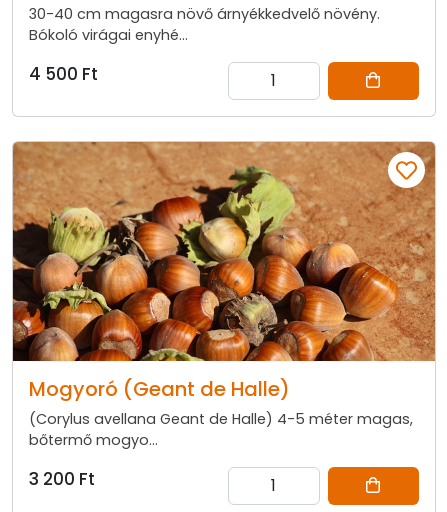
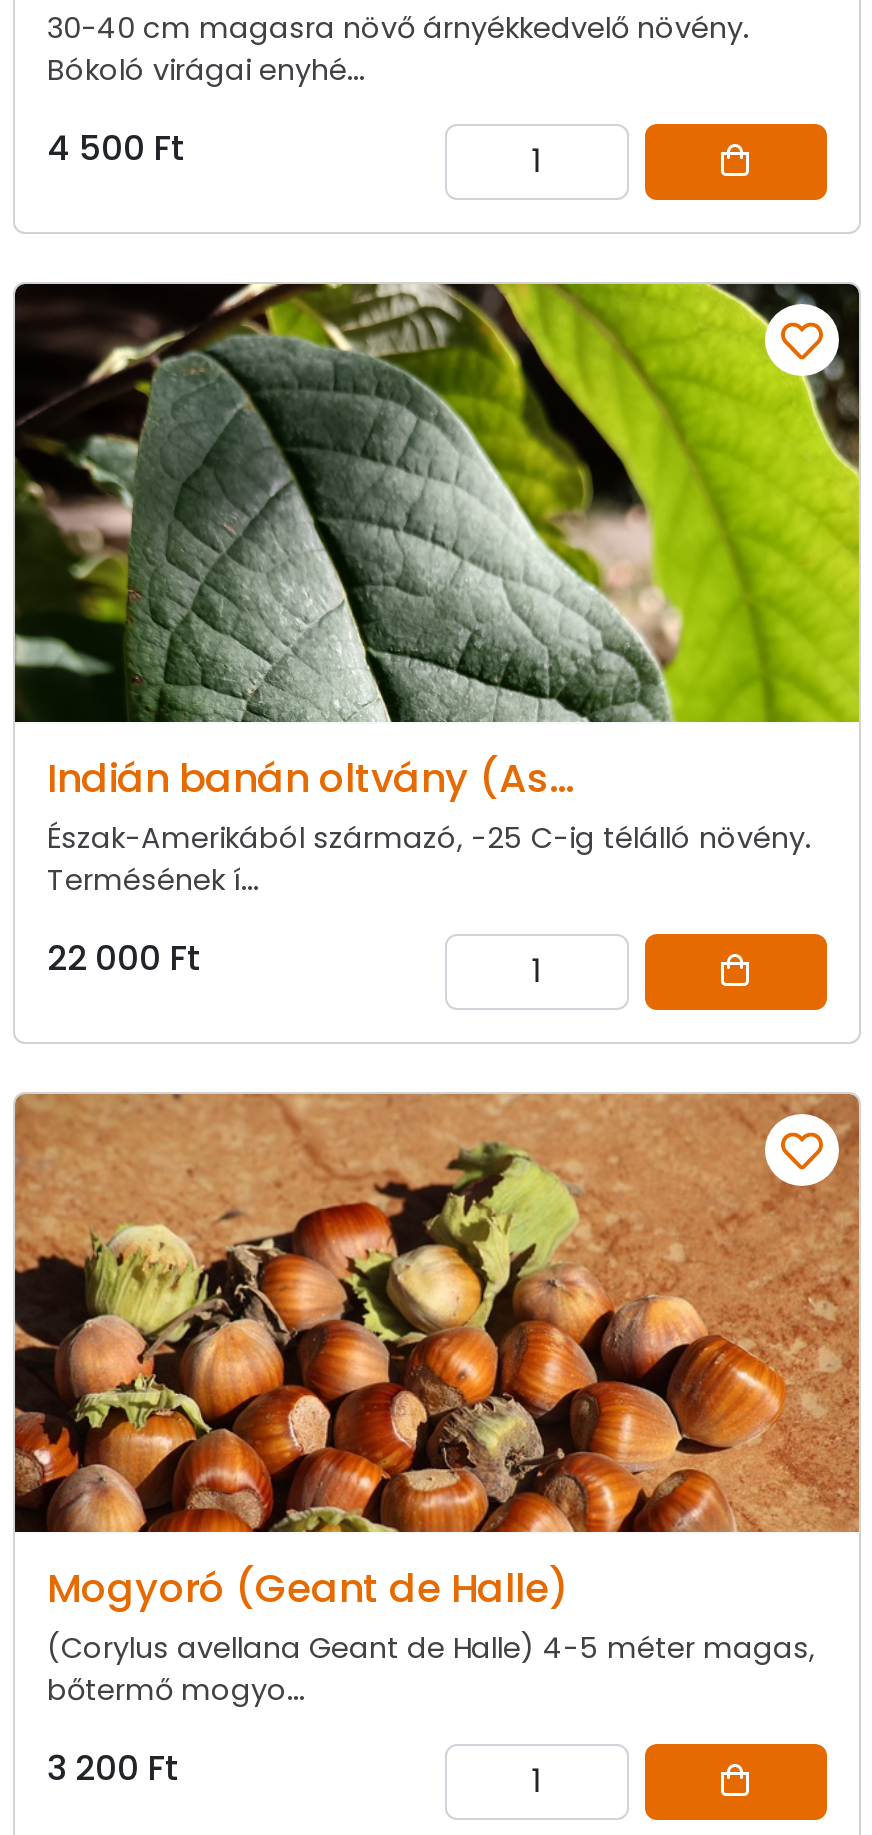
none -> [13,282,861,983] [image] | Indián banán oltvány (As... | Észak-Amerikából származó, -25 C-ig télálló növény. | Termésének í... | 22 000 Ft

